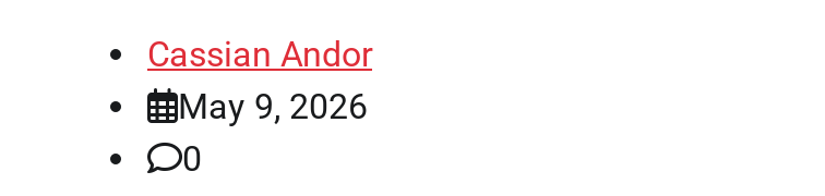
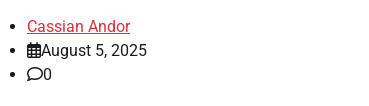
[178,86,368,127] May 9, 2026 -> [41,41,147,60] August 5, 2025

